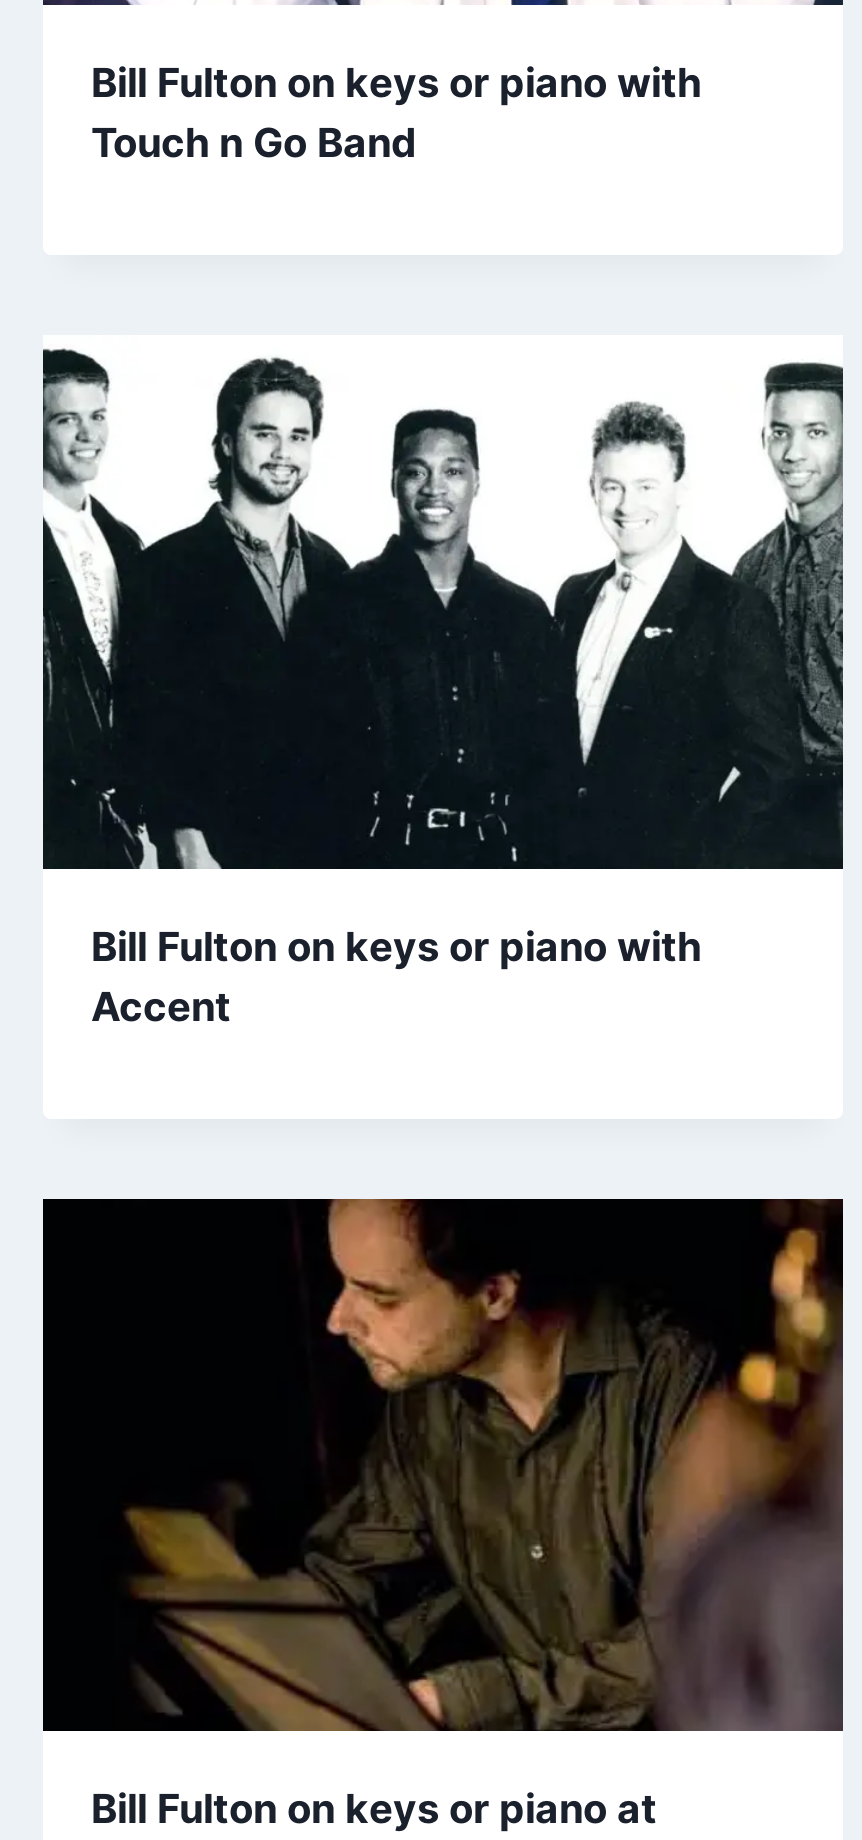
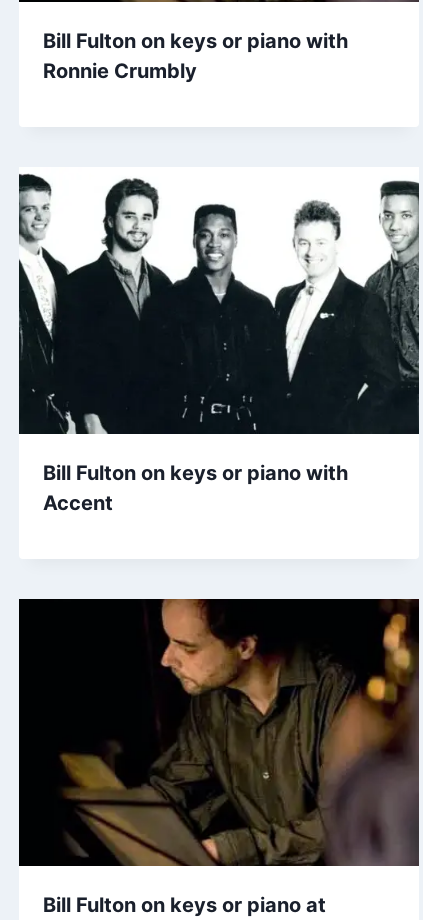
[91,119,417,167] Touch n Go Band -> [43,59,197,83] Ronnie Crumbly

